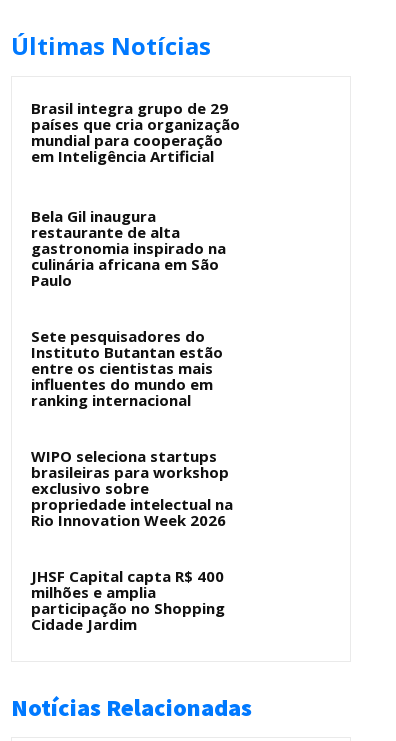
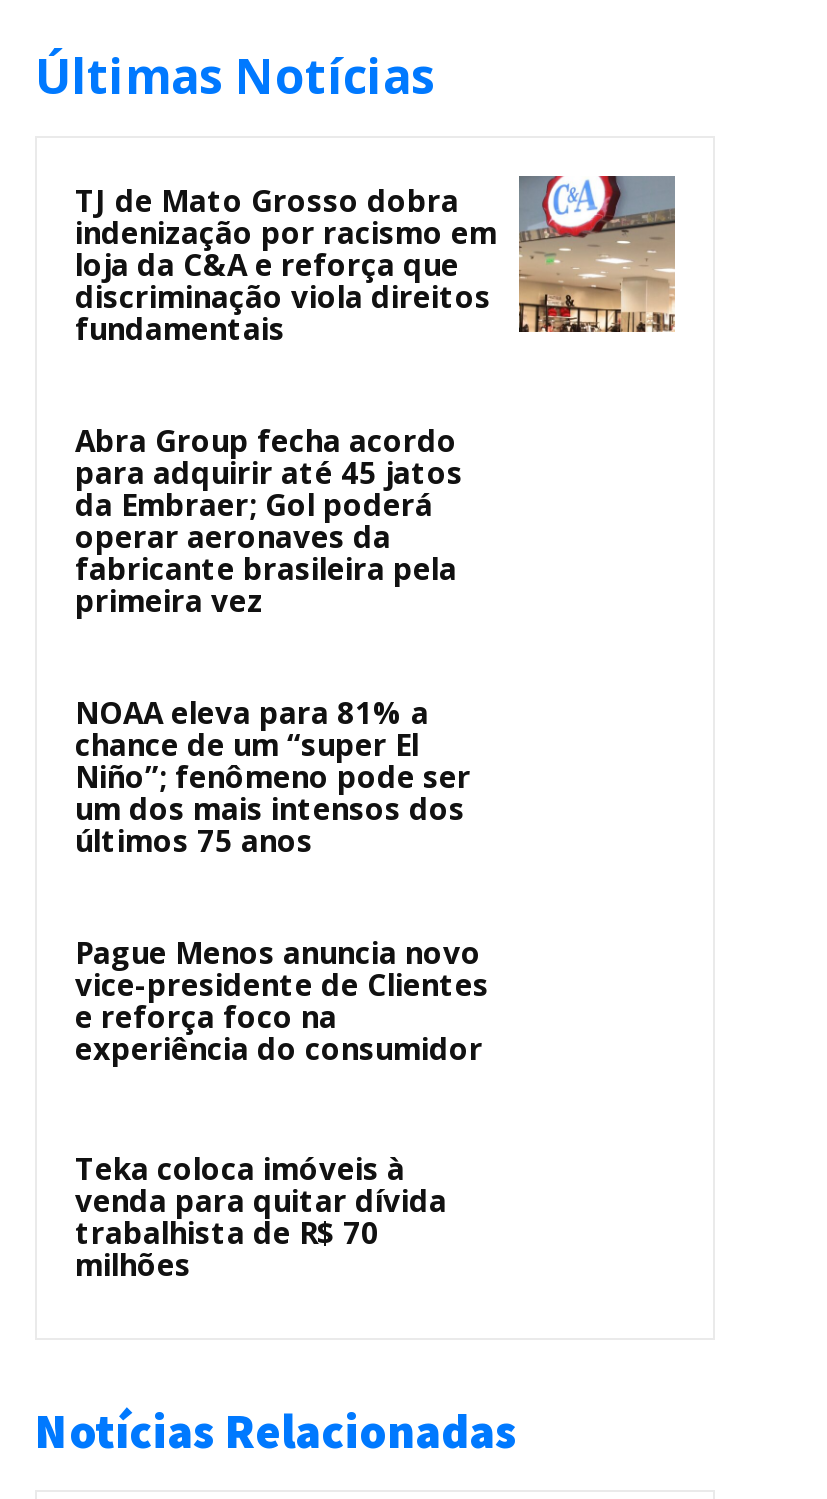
none -> [517,174,677,334] [image]
[31,98,240,166] Brasil integra grupo de 29 | países que cria organização | mundial para cooperação | em Inteligência Artificial -> [75,181,497,349] TJ de Mato Grosso dobra | indenização por racismo em | loja da C&A e reforça que | discriminação viola direitos | fundamentais
[31,206,226,290] Bela Gil inaugura | restaurante de alta | gastronomia inspirado na | culinária africana em São | Paulo -> [75,421,463,621] Abra Group fecha acordo | para adquirir até 45 jatos | da Embraer; Gol poderá | operar aeronaves da | fabricante brasileira pela | primeira vez
[31,326,223,410] Sete pesquisadores do | Instituto Butantan estão | entre os cientistas mais | influentes do mundo em | ranking internacional -> [75,693,471,861] NOAA eleva para 81% a | chance de um “super El | Niño”; fenômeno pode ser | um dos mais intensos dos | últimos 75 anos
[31,446,233,530] WIPO seleciona startups | brasileiras para workshop | exclusivo sobre | propriedade intelectual na | Rio Innovation Week 2026 -> [75,933,489,1069] Pague Menos anuncia novo | vice-presidente de Clientes | e reforça foco na | experiência do consumidor
[31,566,225,634] JHSF Capital capta R$ 400 | milhões e amplia | participação no Shopping | Cidade Jardim -> [75,1149,447,1285] Teka coloca imóveis à | venda para quitar dívida | trabalhista de R$ 70 | milhões

